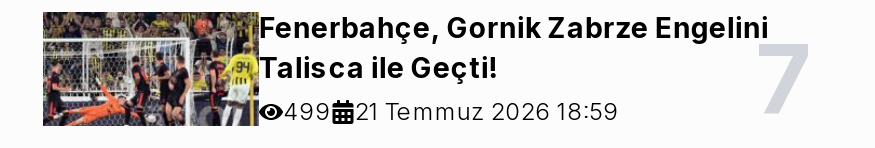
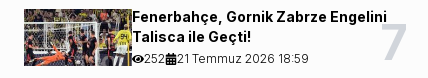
[283,97,619,127] 499 21 Temmuz 2026 18:59 -> [144,51,309,66] 252 21 Temmuz 2026 18:59

